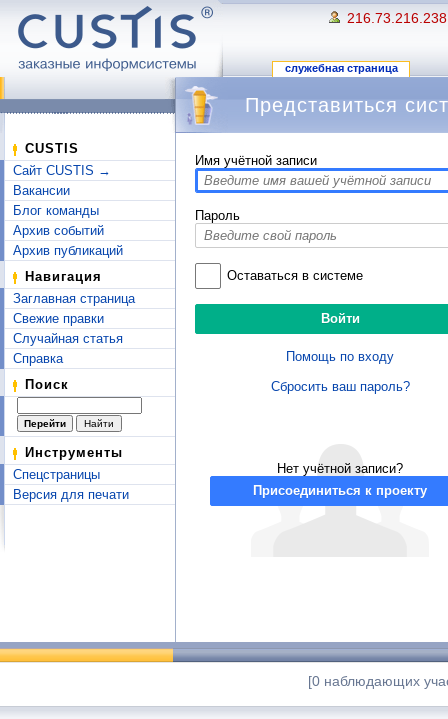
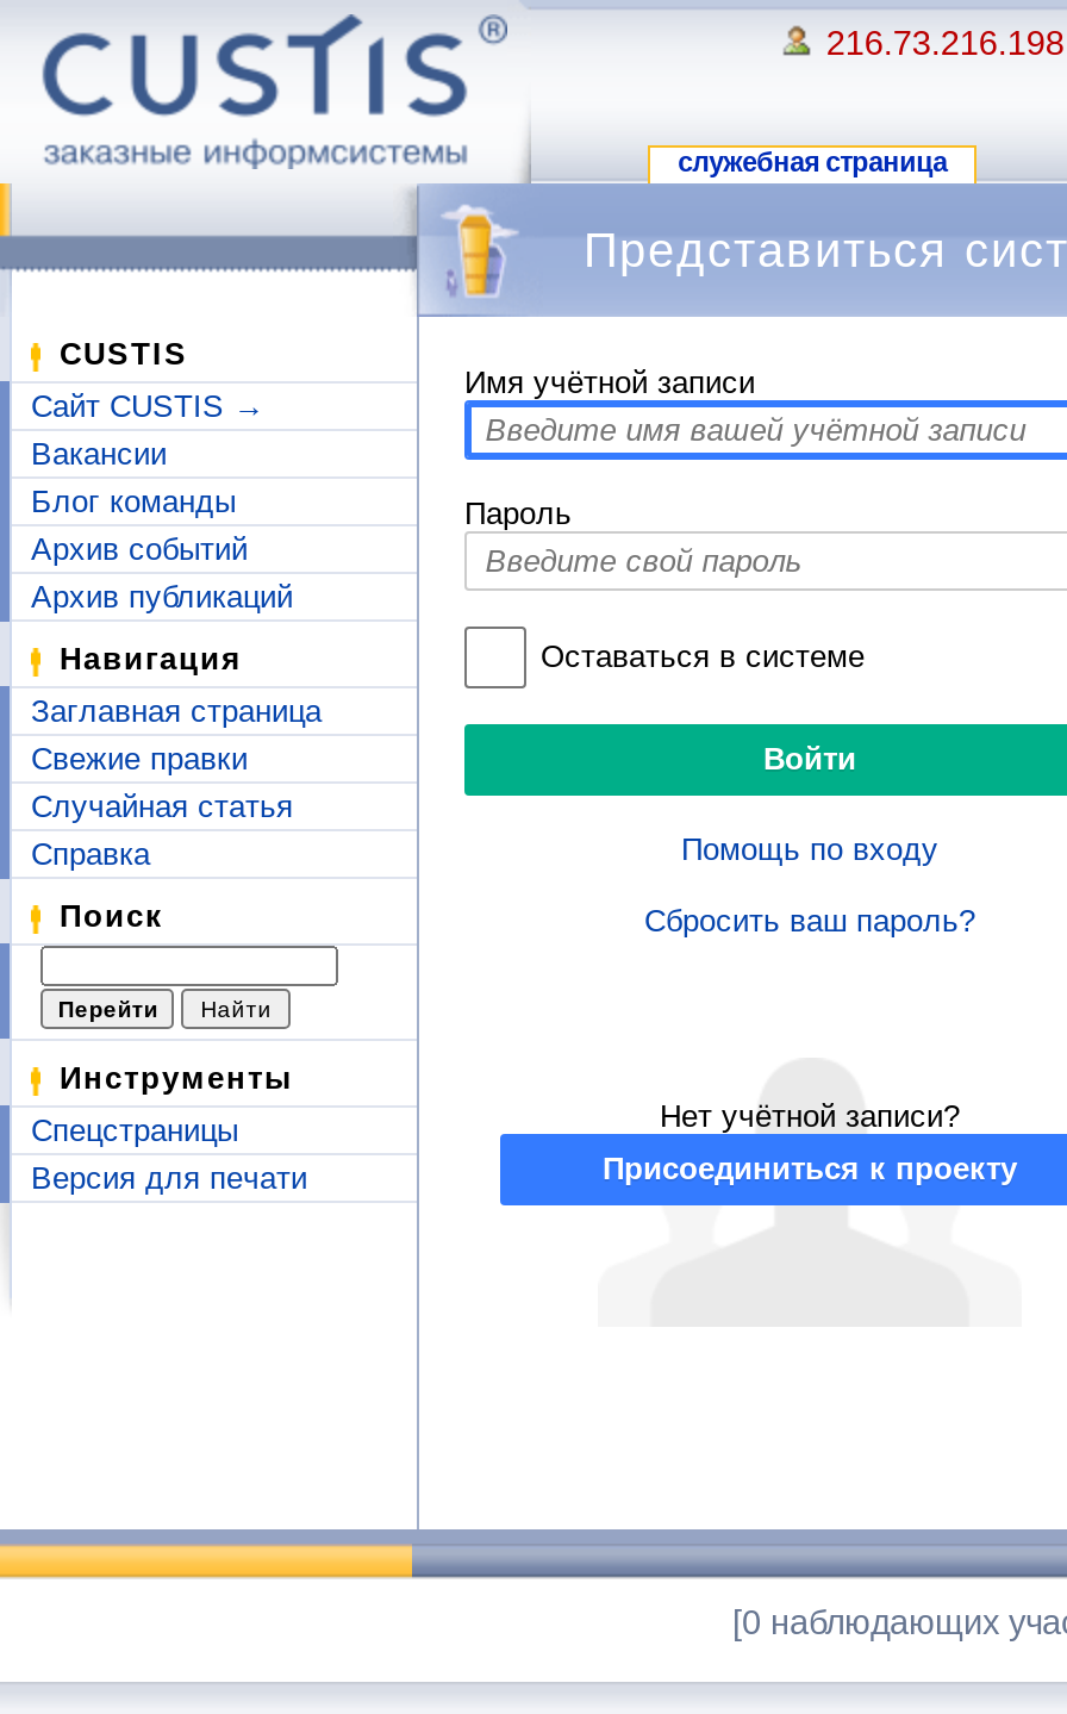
[347,10,447,26] 216.73.216.238 -> [826,24,1064,62] 216.73.216.198

